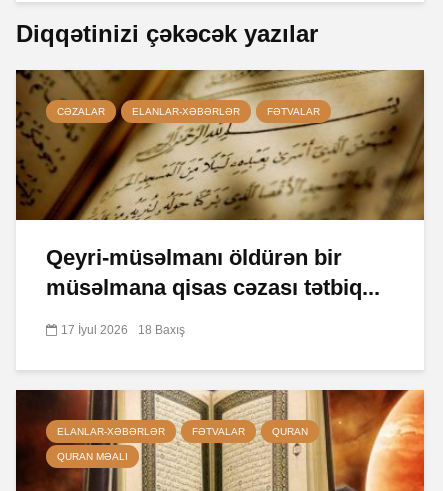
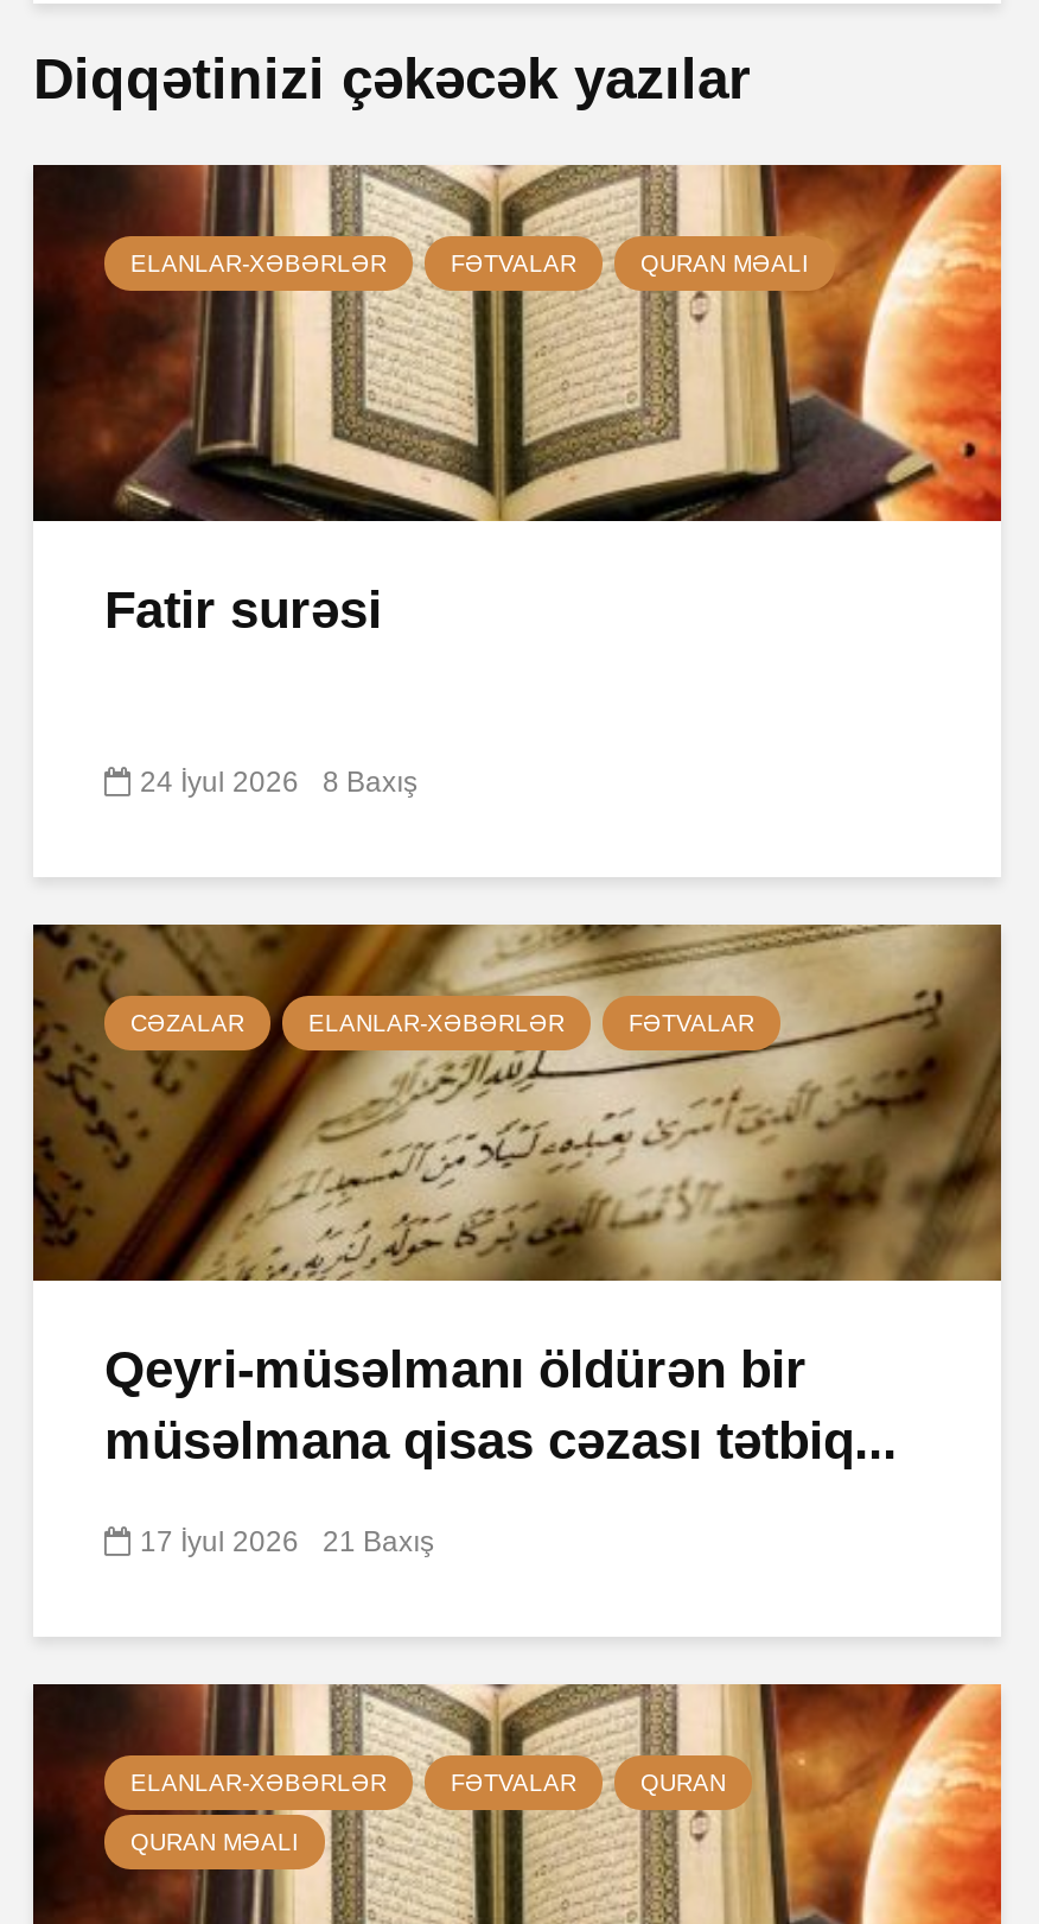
none -> [33,163,1003,523] [image] | ELANLAR-XƏBƏRLƏR | FƏTVALAR | QURAN MƏALI
none -> [104,580,417,798] Fatir surəsi | 24 İyul 2026 | 8 Baxış
[61,323,185,337] 17 İyul 2026 18 Baxış -> [140,1524,434,1558] 17 İyul 2026 21 Baxış

